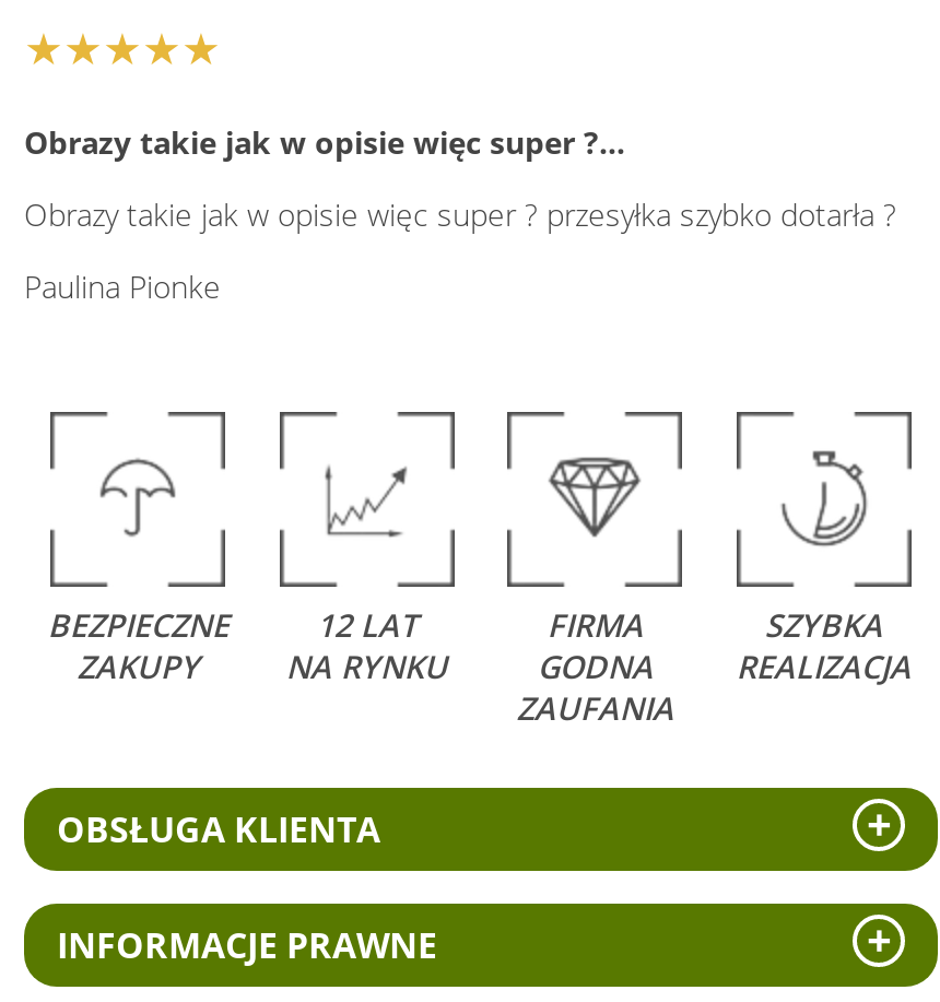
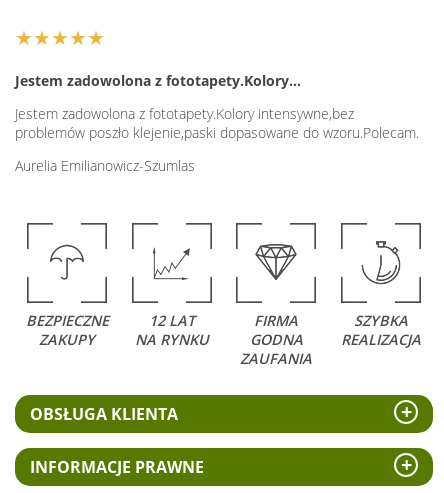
[24,122,625,164] Obrazy takie jak w opisie więc super ?… -> [15,71,301,90] Jestem zadowolona z fototapety.Kolory…
[24,194,896,236] Obrazy takie jak w opisie więc super ? przesyłka szybko dotarła ? -> [15,104,419,142] Jestem zadowolona z fototapety.Kolory intensywne,bez | problemów poszło klejenie,paski dopasowane do wzoru.Polecam.
[24,267,221,308] Paulina Pionke -> [15,156,195,175] Aurelia Emilianowicz-Szumlas

